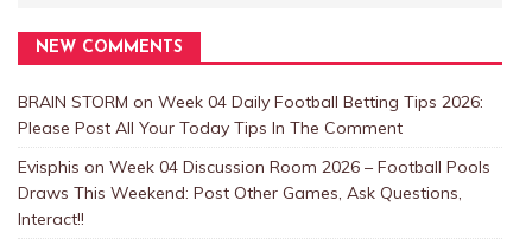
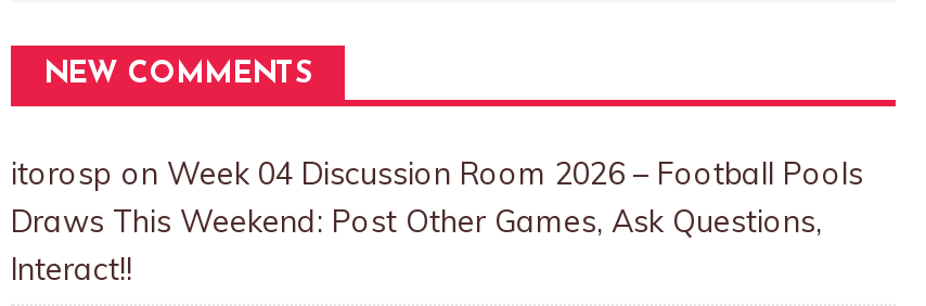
[18,91,490,177] BRAIN STORM on Week 04 Daily Football Betting Tips 2026: | Please Post All Your Today Tips In The Comment | Evisphis on Week 04 Discussion Room 2026 – Football Pools -> [11,154,863,193] itorosp on Week 04 Discussion Room 2026 – Football Pools

